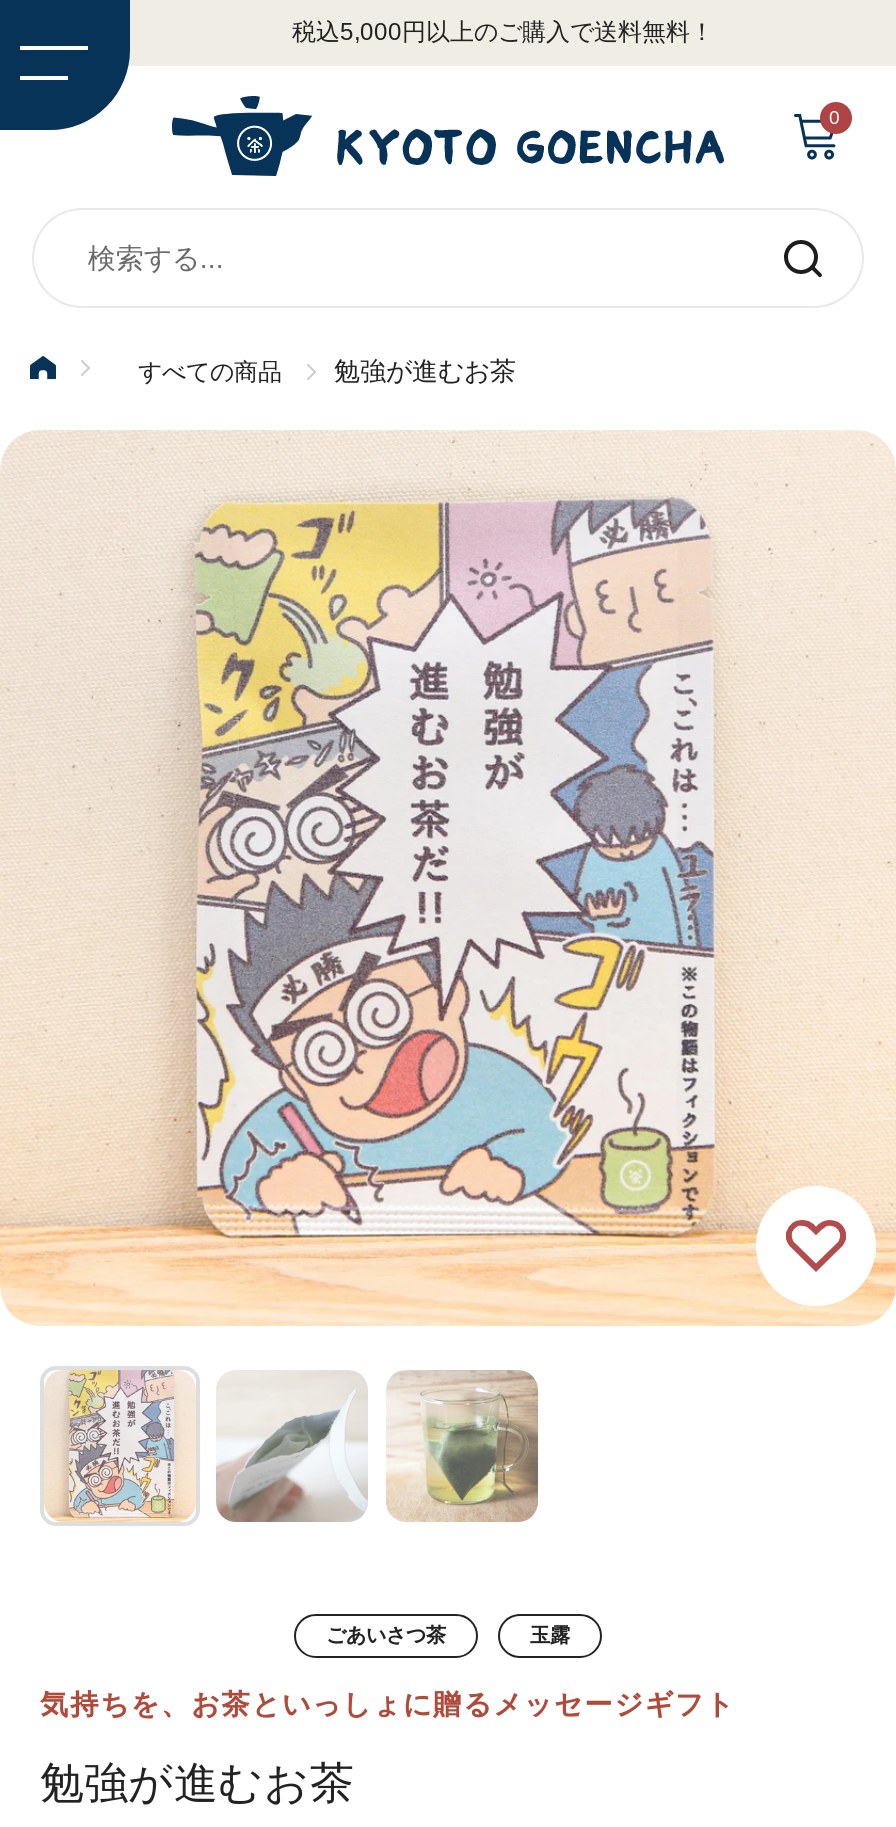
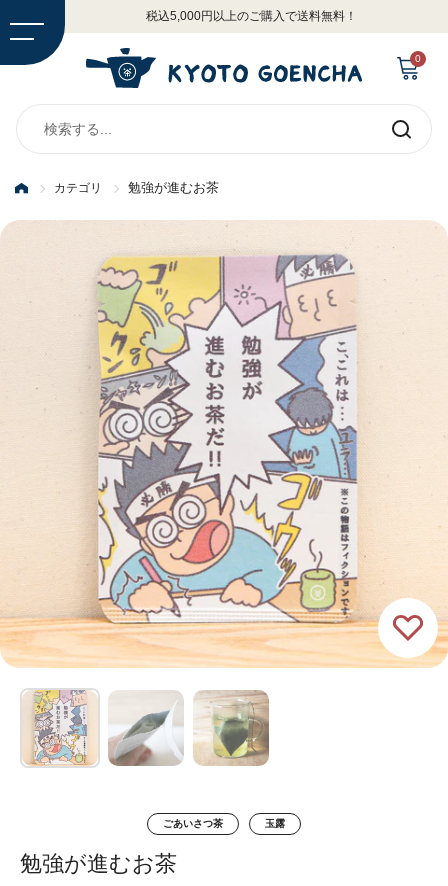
[138,357,282,385] すべての商品 -> [54,181,102,195] カテゴリ
[40,1687,736,1719] 気持ちを、お茶といっしょに贈るメッセージギフト -> none

